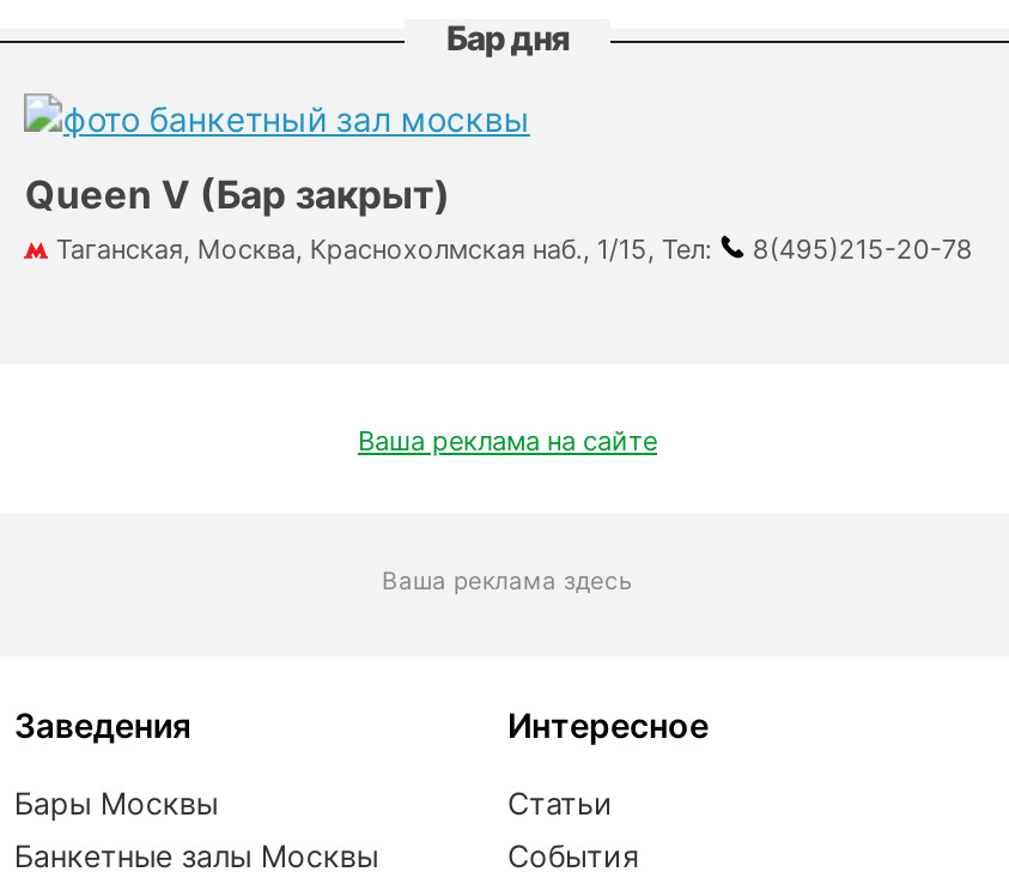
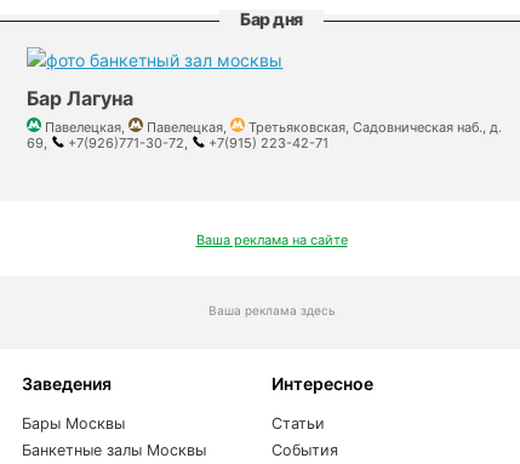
[25,169,973,265] Queen V (Бар закрыт) | Таганская, Москва, Краснохолмская наб., 1/15, Тел: | 8(495)215-20-78 -> [27,86,502,151] Бар Лагуна | Павелецкая, | Павелецкая, | Третьяковская, Садовническая наб., д. | 69, | +7(926)771-30-72, | +7(915) 223-42-71

